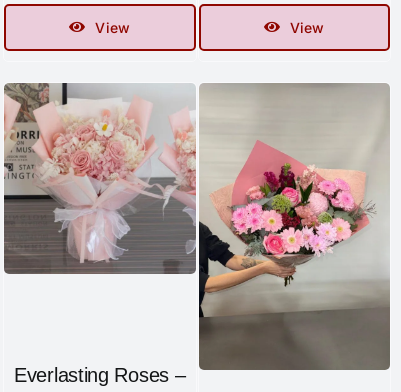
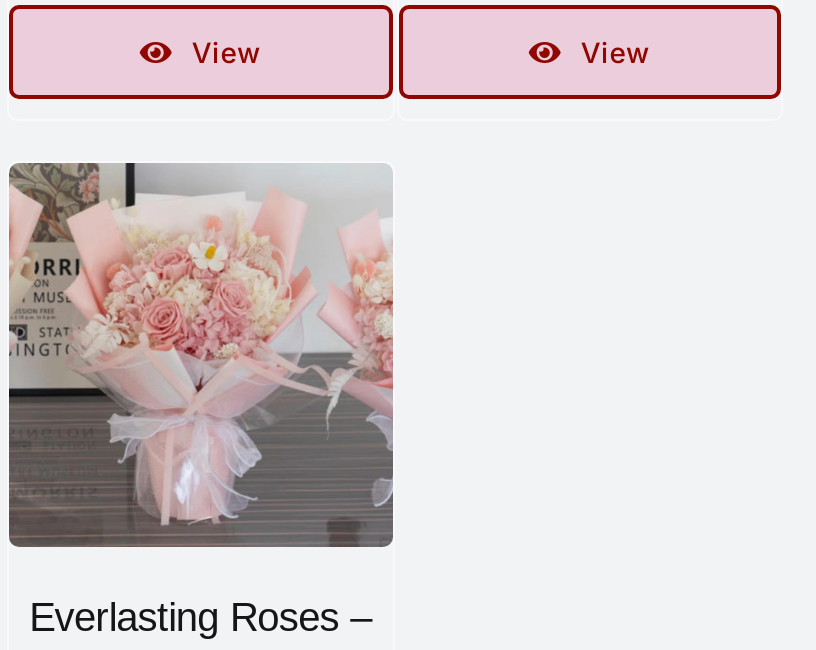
[198,83,391,371] [image] -> none

